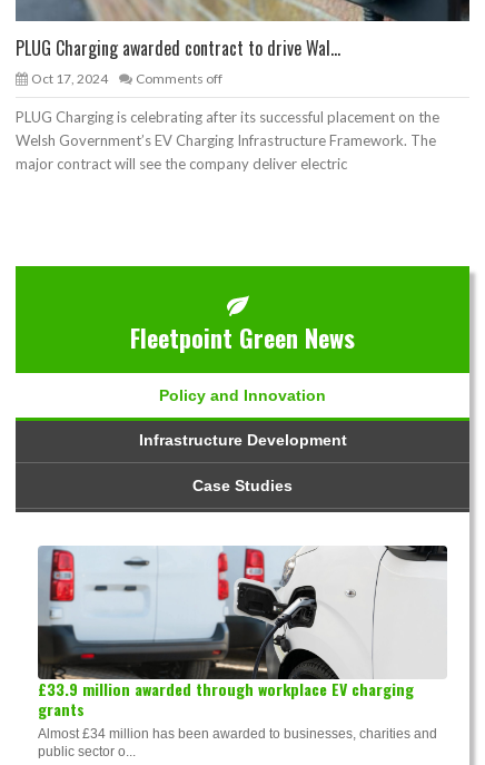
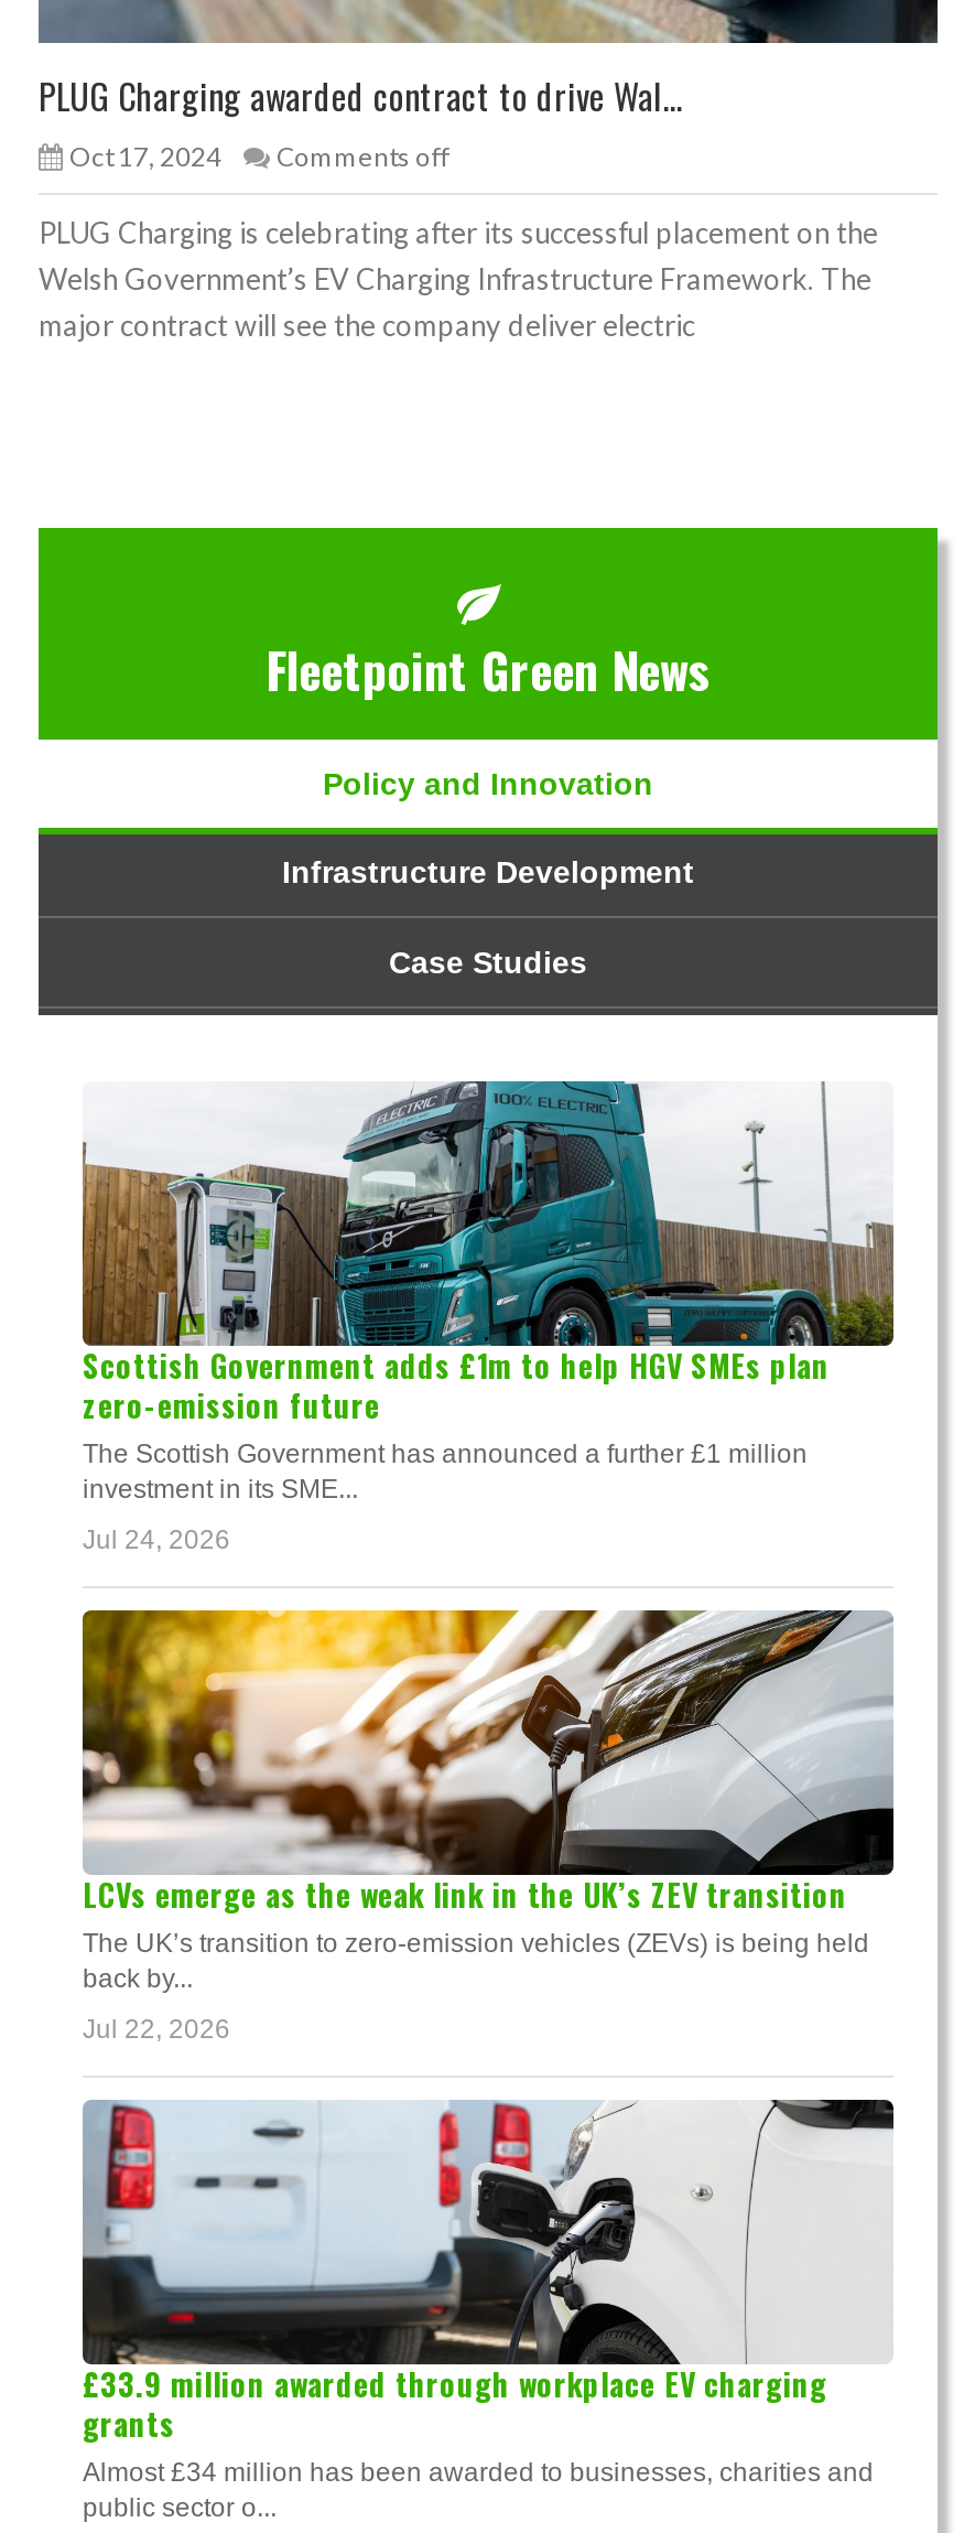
none -> [80,1080,896,1554] [image] | Scottish Government adds £1m to help HGV SMEs plan | zero-emission future | The Scottish Government has announced a further £1 million | investment in its SME... | Jul 24, 2026
none -> [80,1607,896,2044] [image] | LCVs emerge as the weak link in the UK’s ZEV transition | The UK’s transition to zero-emission vehicles (ZEVs) is being held | back by... | Jul 22, 2026

